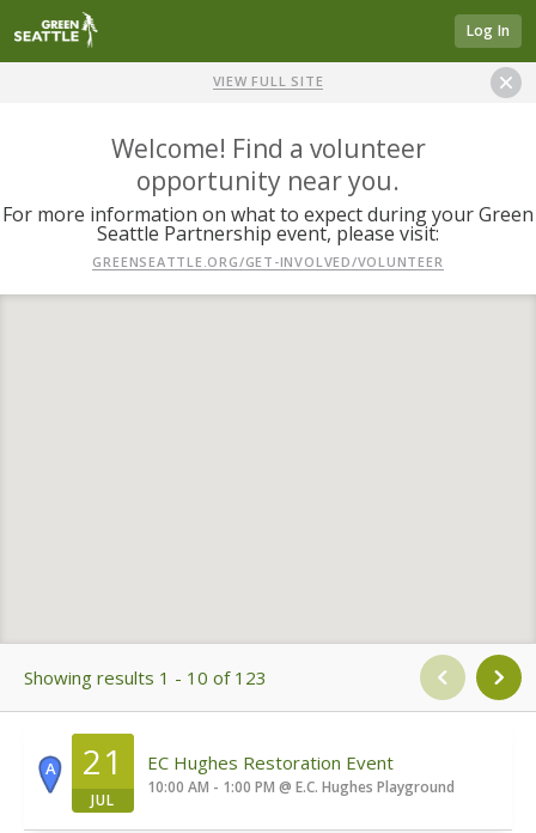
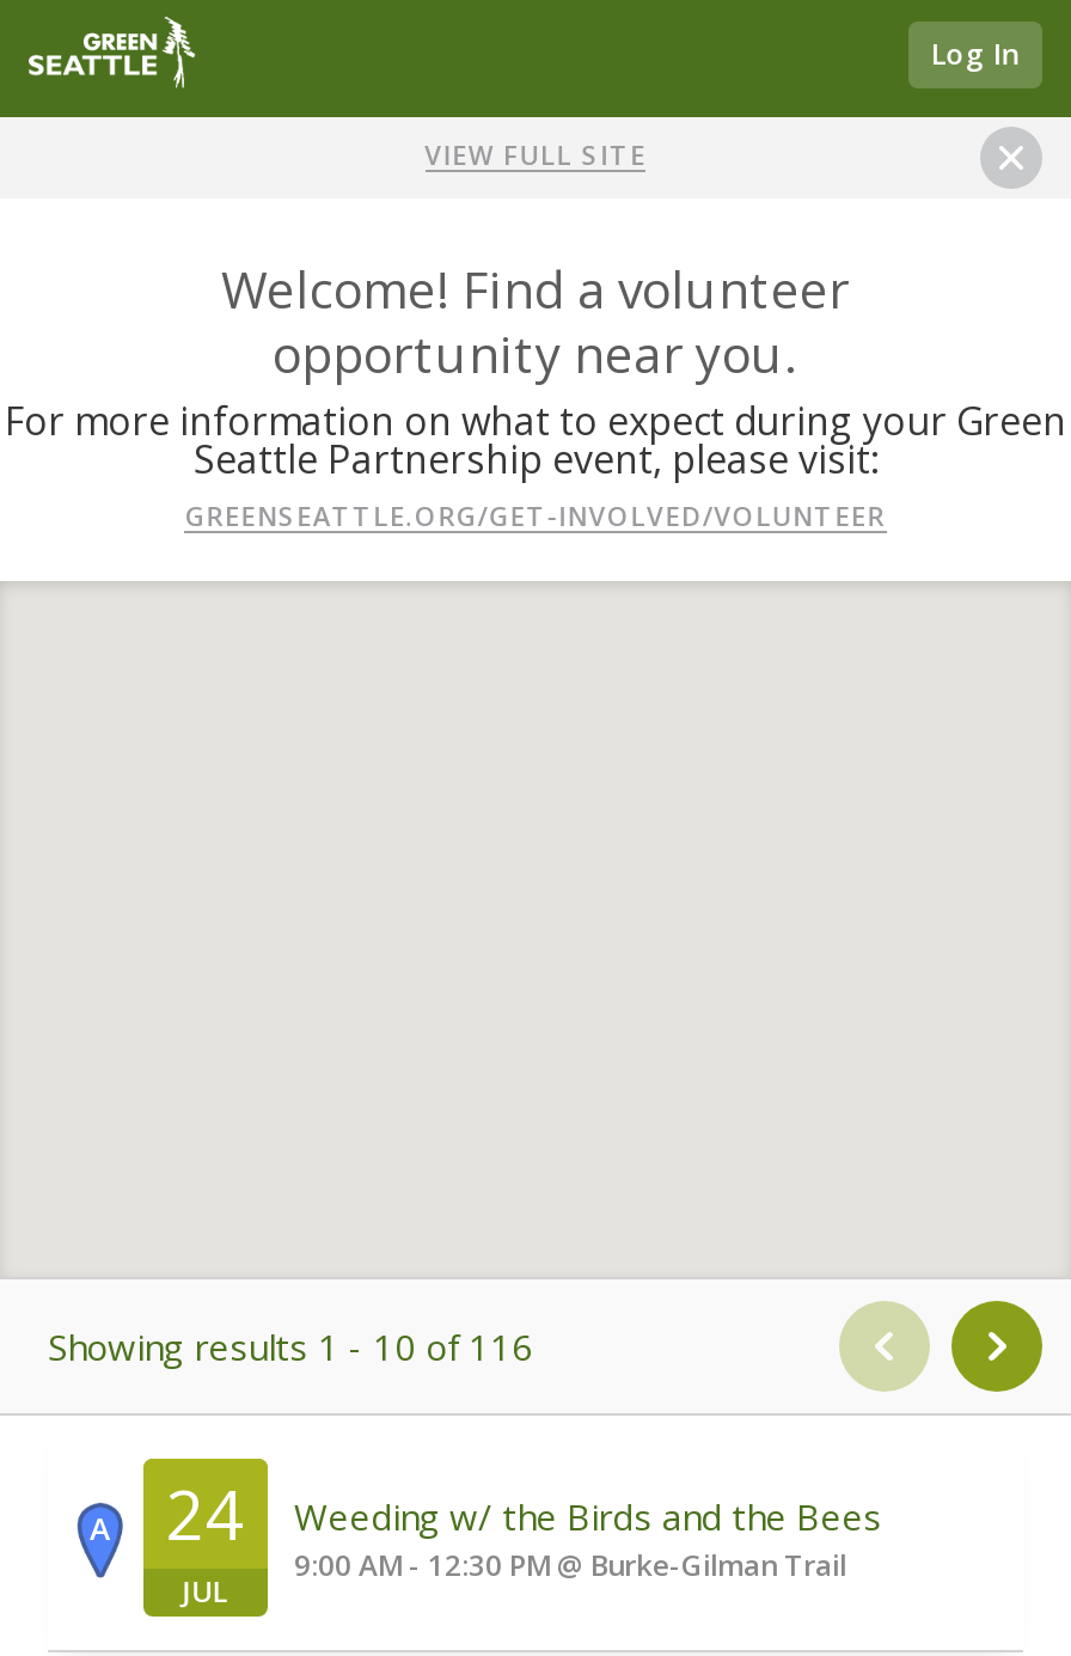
[24,666,267,690] Showing results 1 - 10 of 123 -> [48,1323,533,1371] Showing results 1 - 10 of 116
[83,739,123,784] 21 -> [165,1469,246,1560] 24
[147,750,455,797] EC Hughes Restoration Event | 10:00 AM - 1:00 PM @ E.C. Hughes Playground -> [294,1491,882,1585] Weeding w/ the Birds and the Bees | 9:00 AM - 12:30 PM @ Burke-Gilman Trail

